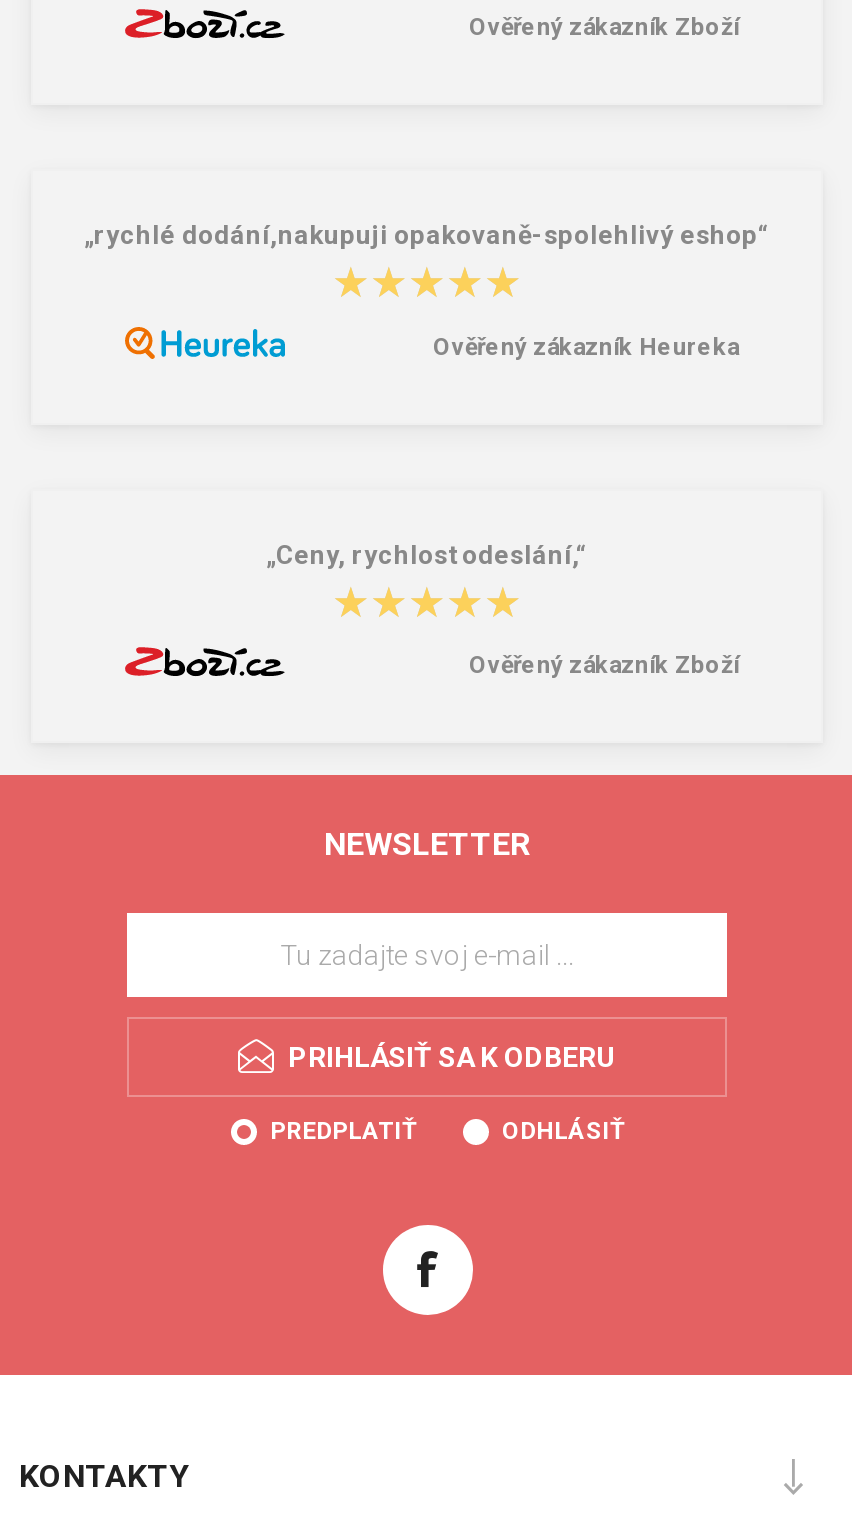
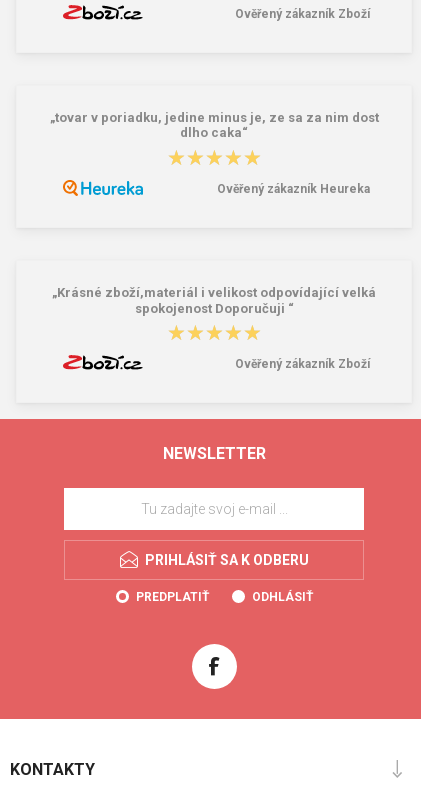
[84,220,770,250] „rychlé dodání,nakupuji opakovaně-spolehlivý eshop“ -> [49,110,378,141] „tovar v poriadku, jedine minus je, ze sa za nim dost | dlho caka“
[266,540,588,570] „Ceny, rychlost odeslání,“ -> [52,286,376,316] „Krásné zboží,materiál i velikost odpovídající velká | spokojenost Doporučuji “

